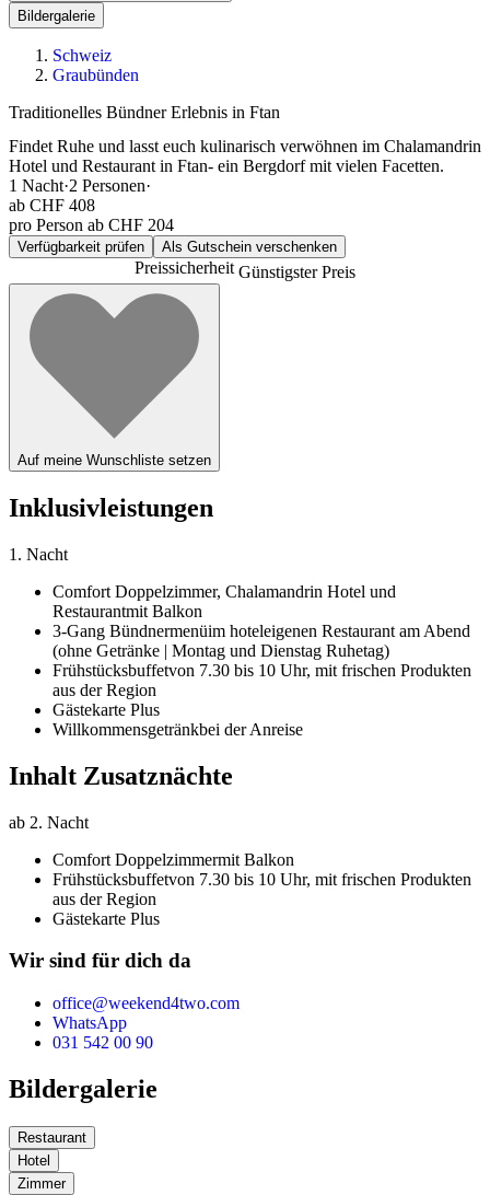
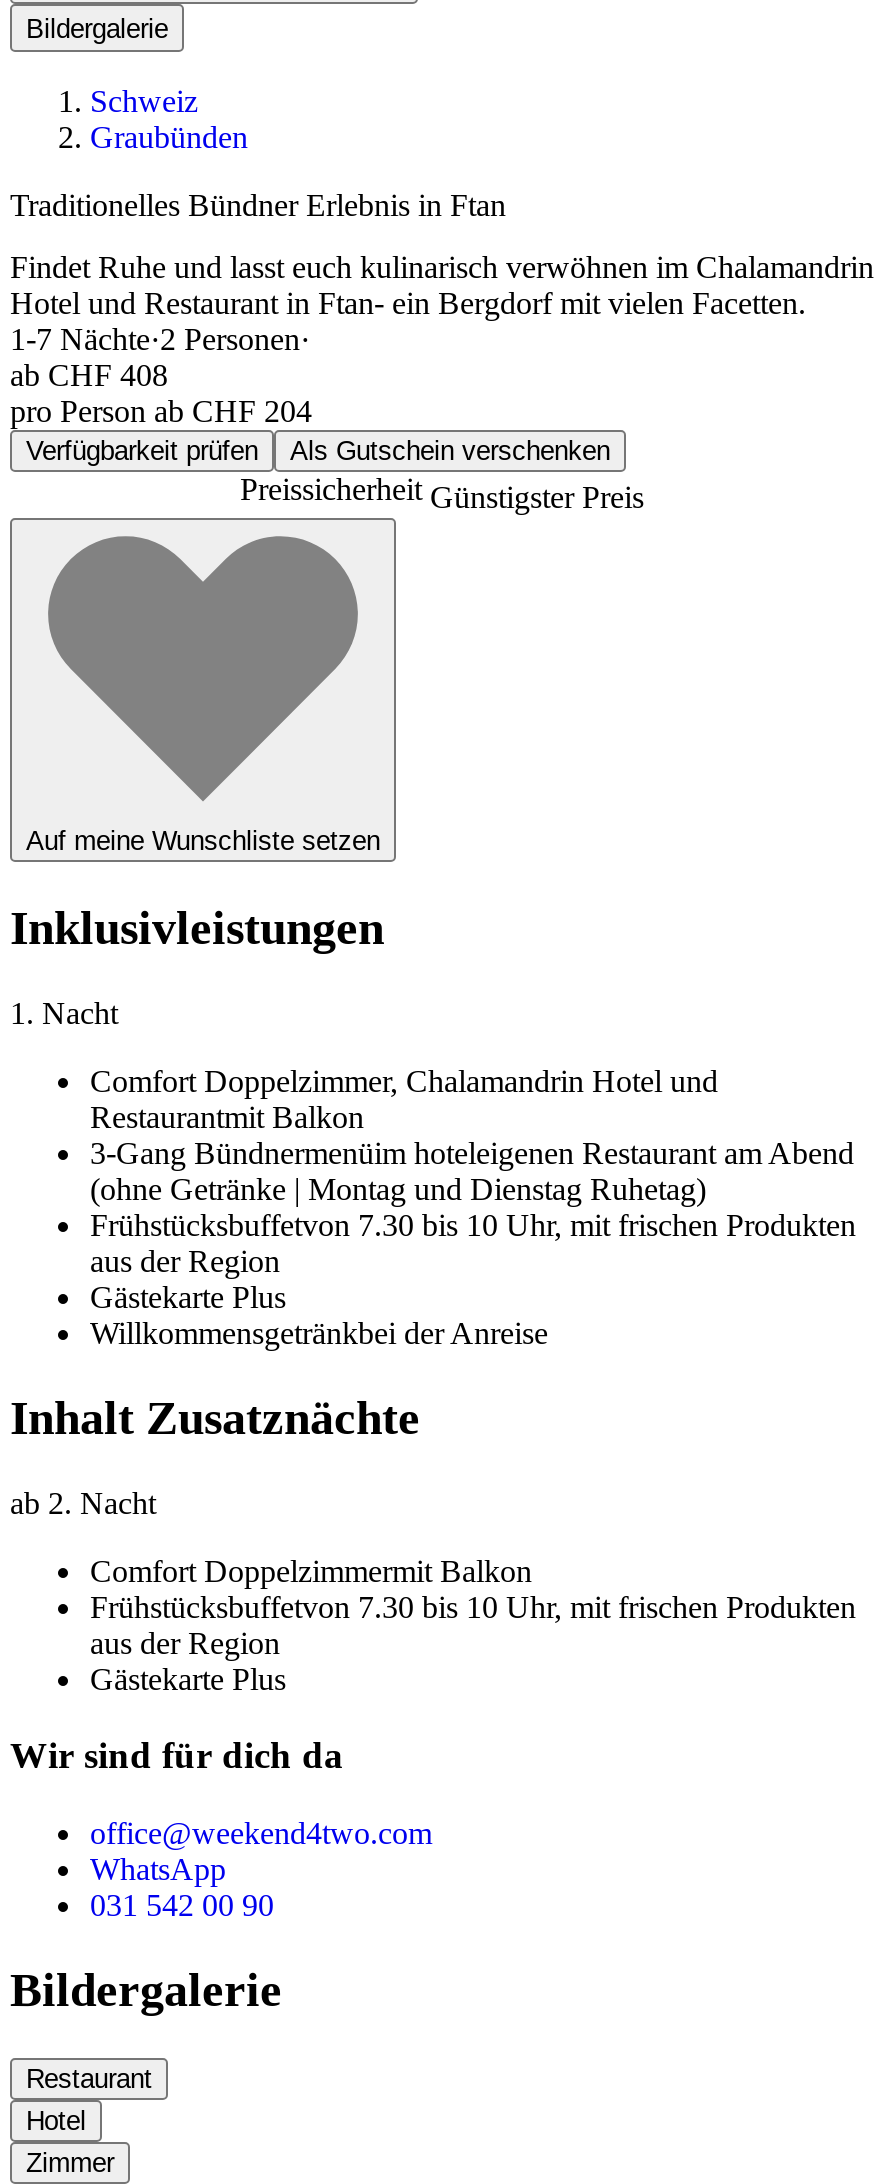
[9,177,151,195] 1 Nacht·2 Personen· -> [10,323,310,357] 1-7 Nächte·2 Personen·

